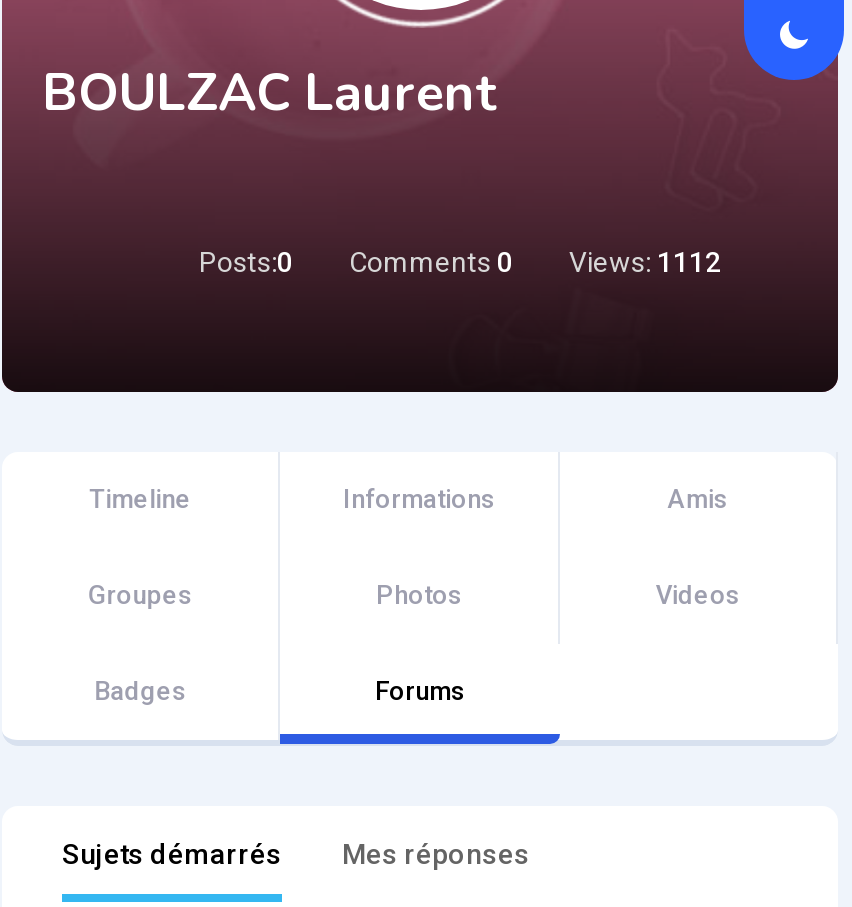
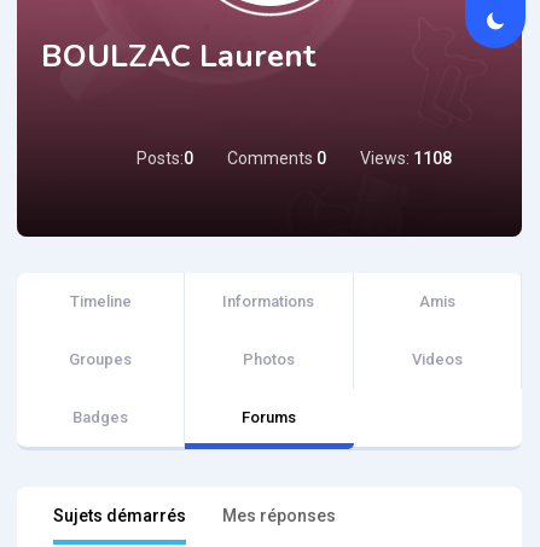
[199,246,721,278] Posts:0 Comments 0 Views: 1112 -> [136,149,451,168] Posts:0 Comments 0 Views: 1108

